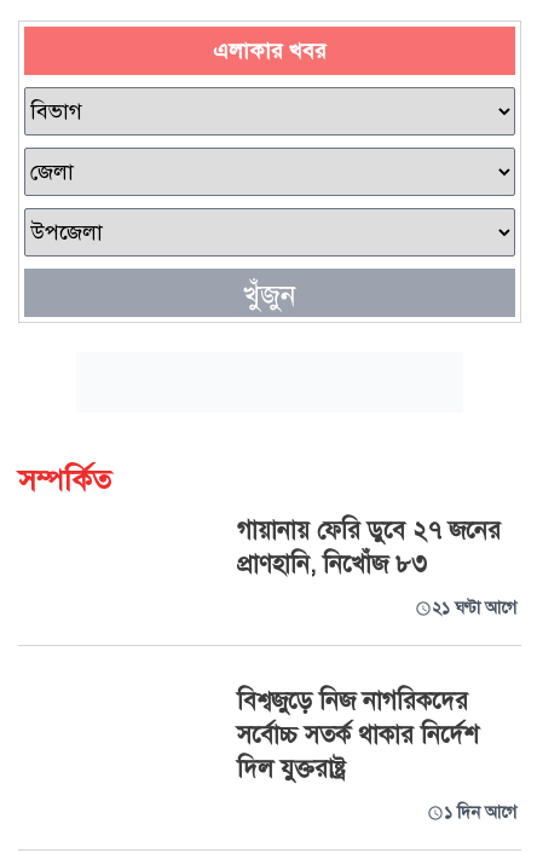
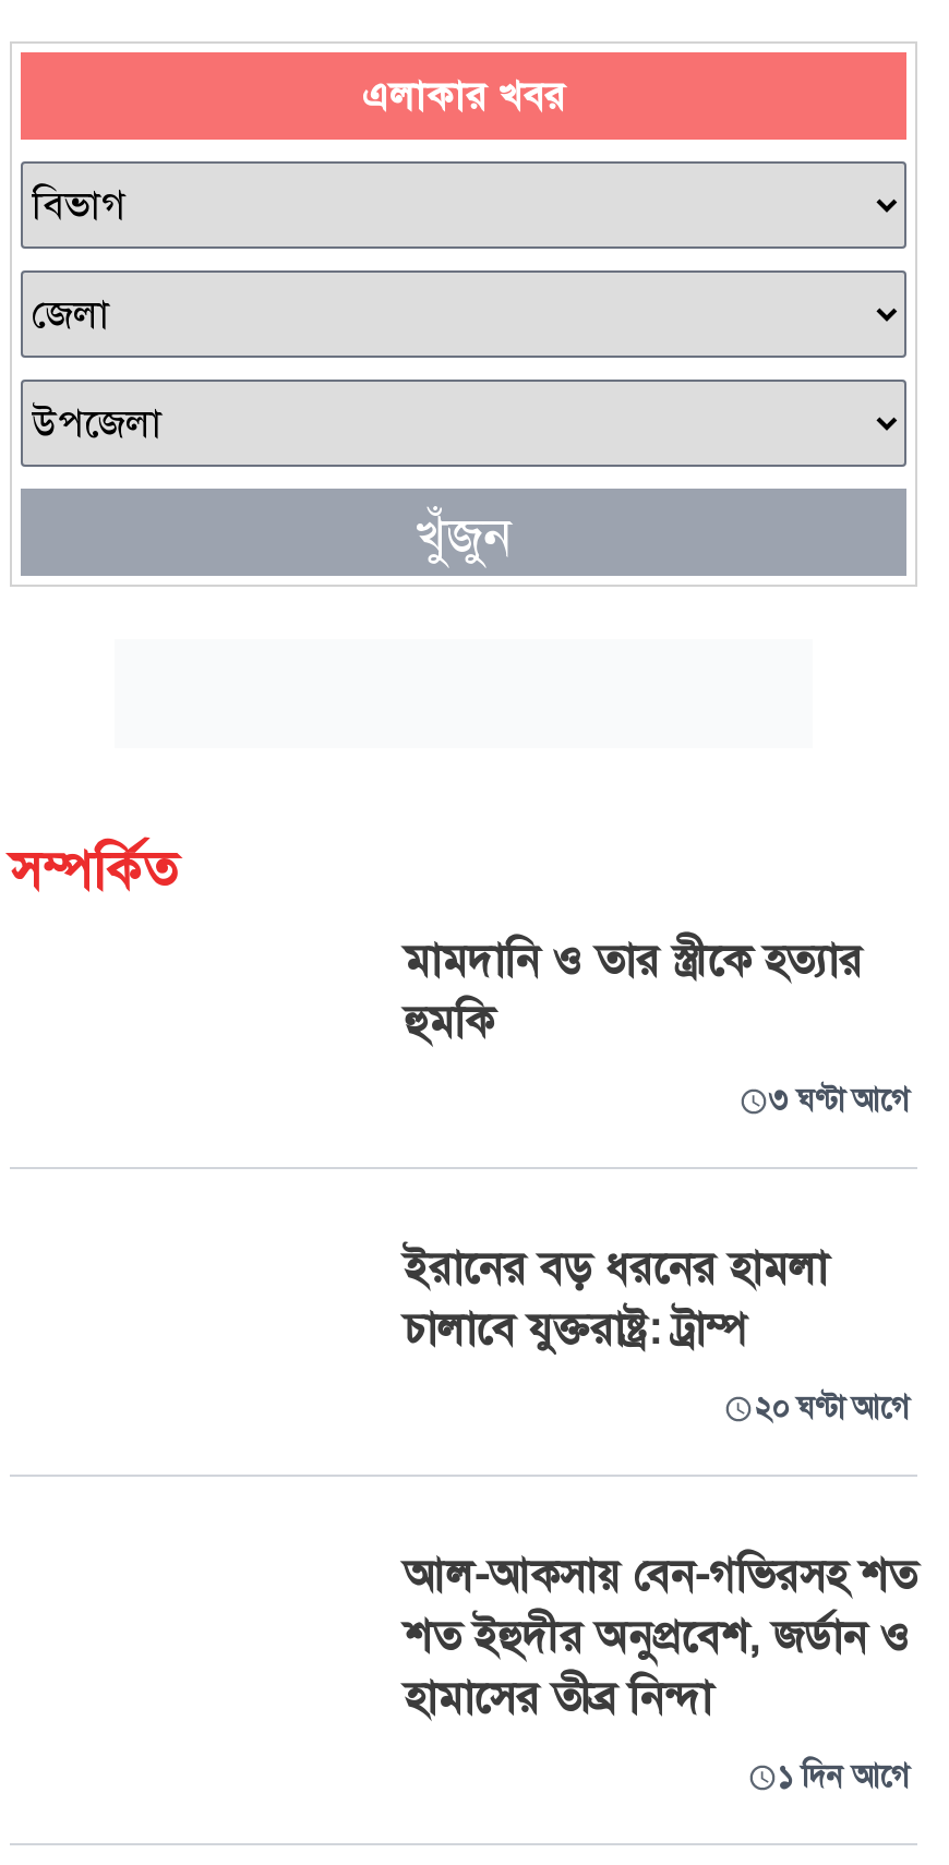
[237,515,516,784] গায়ানায় ফেরি ডুবে ২৭ জনের | প্রাণহানি, নিখোঁজ ৮৩ | ২১ ঘণ্টা আগে | বিশ্বজুড়ে নিজ নাগরিকদের | সর্বোচ্চ সতর্ক থাকার নির্দেশ | দিল যুক্তরাষ্ট্র -> [404,934,917,1725] মামদানি ও তার স্ত্রীকে হত্যার | হুমকি | ৩ ঘণ্টা আগে | ইরানের বড় ধরনের হামলা | চালাবে যুক্তরাষ্ট্র: ট্রাম্প | ২০ ঘণ্টা আগে | আল-আকসায় বেন-গভিরসহ শত | শত ইহুদীর অনুপ্রবেশ, জর্ডান ও | হামাসের তীব্র নিন্দা

